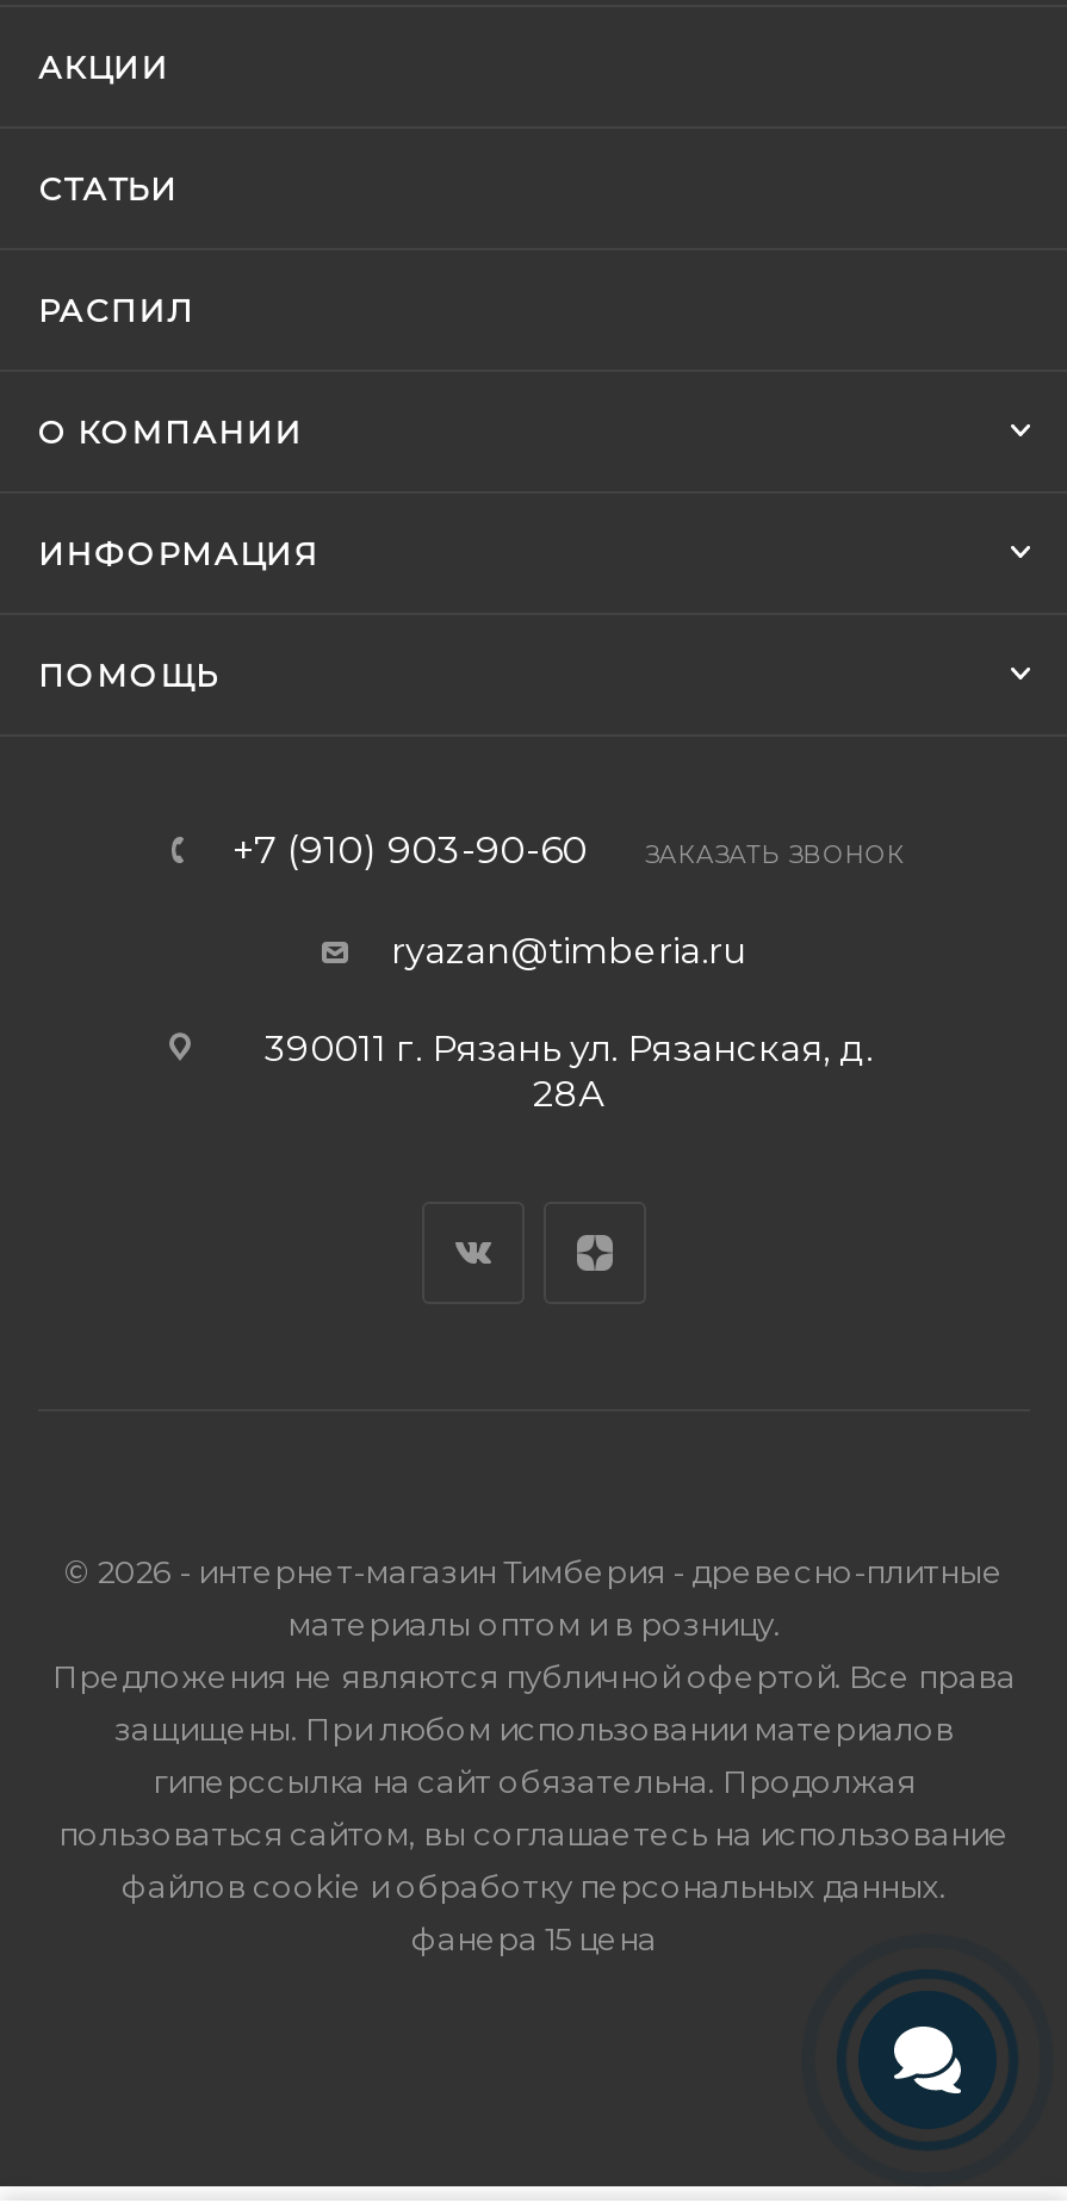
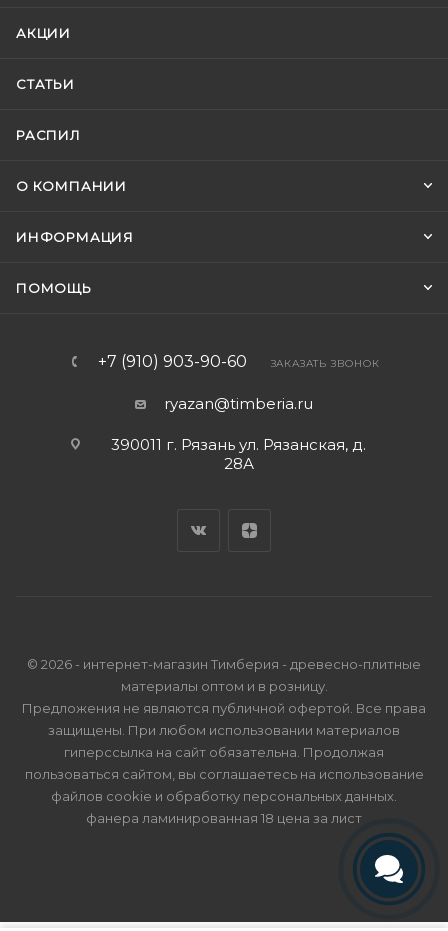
[411,1919,657,1957] фанера 15 цена -> [86,810,362,826] фанера ламинированная 18 цена за лист

